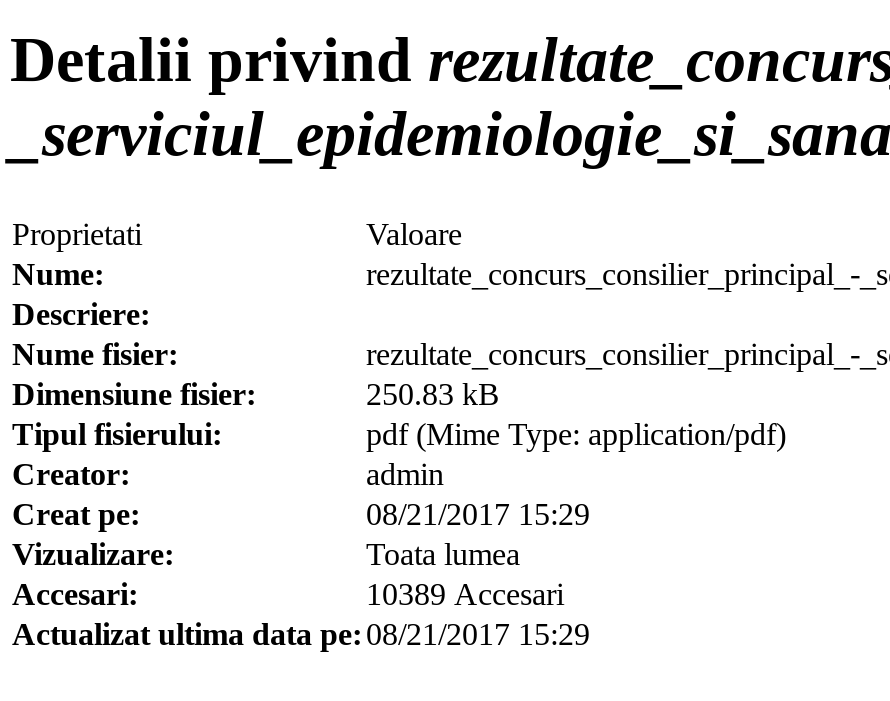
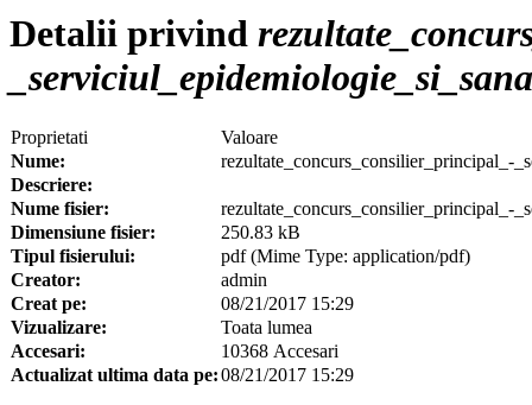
[366,577,564,611] 10389 Accesari -> [221,341,338,361] 10368 Accesari

